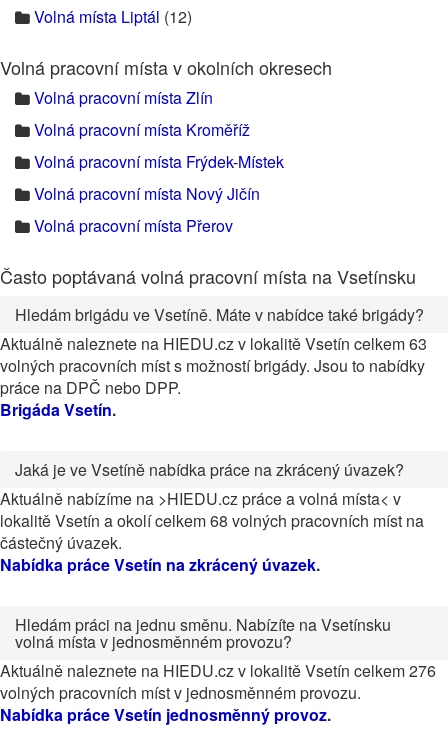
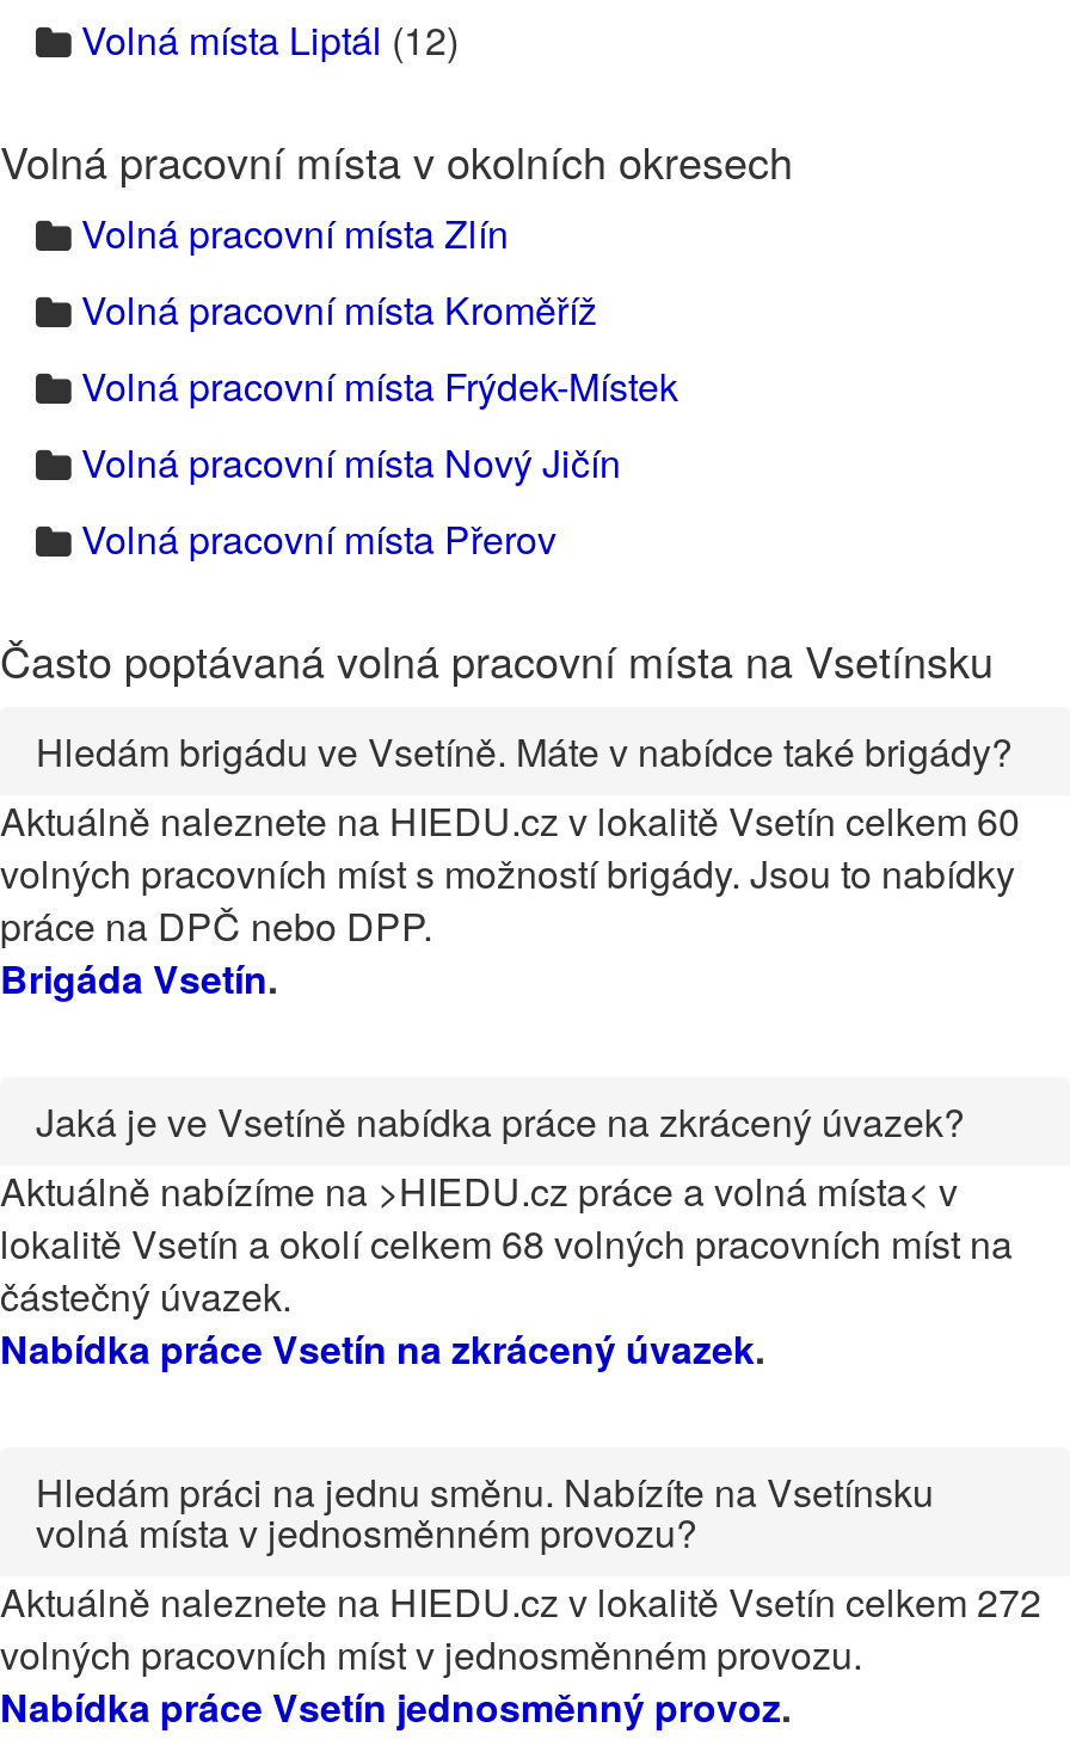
[0,332,427,355] Aktuálně naleznete na HIEDU.cz v lokalitě Vsetín celkem 63 -> [0,793,1020,848] Aktuálně naleznete na HIEDU.cz v lokalitě Vsetín celkem 60
[0,659,436,682] Aktuálně naleznete na HIEDU.cz v lokalitě Vsetín celkem 276 -> [0,1574,1041,1629] Aktuálně naleznete na HIEDU.cz v lokalitě Vsetín celkem 272

